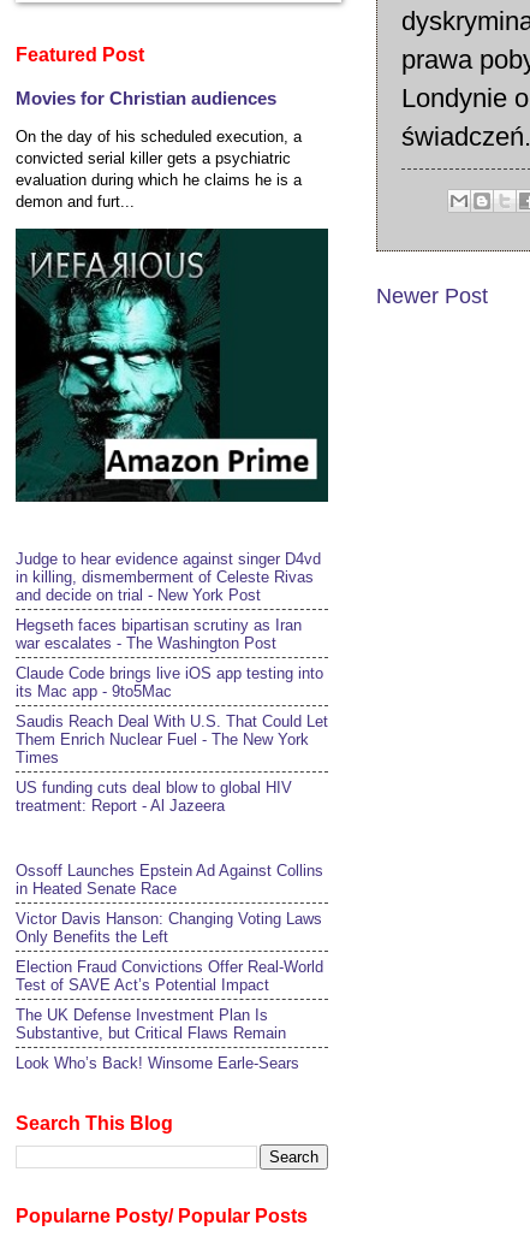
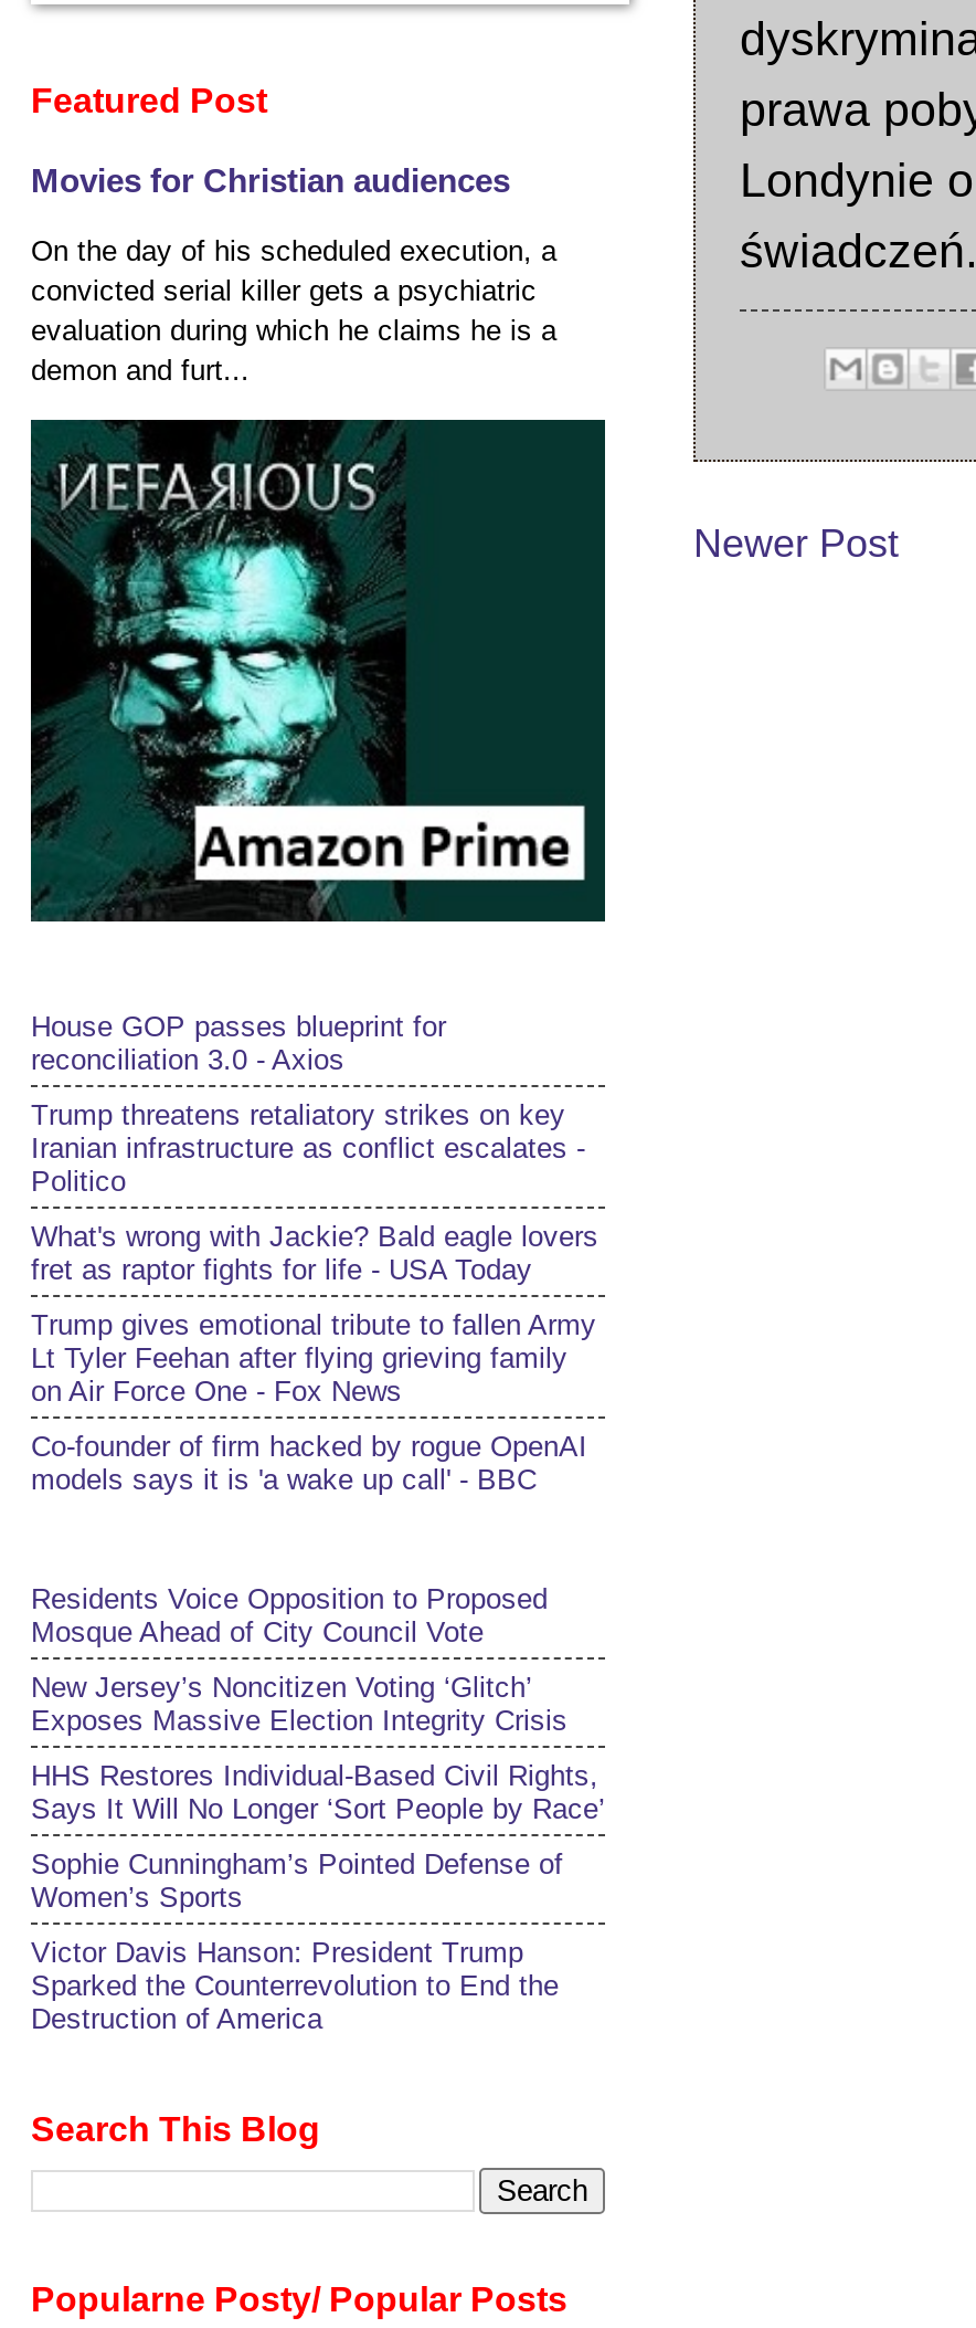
[16,550,321,604] Judge to hear evidence against singer D4vd | in killing, dismemberment of Celeste Rivas | and decide on trial - New York Post -> [31,1009,446,1076] House GOP passes blueprint for | reconciliation 3.0 - Axios
[16,616,302,652] Hegseth faces bipartisan scrutiny as Iran | war escalates - The Washington Post -> [31,1098,585,1197] Trump threatens retaliatory strikes on key | Iranian infrastructure as conflict escalates - | Politico
[16,664,323,700] Claude Code brings live iOS app testing into | its Mac app - 9to5Mac -> [31,1219,598,1286] What's wrong with Jackie? Bald eagle lovers | fret as raptor fights for life - USA Today
[16,712,328,766] Saudis Reach Deal With U.S. That Could Let | Them Enrich Nuclear Fuel - The New York | Times -> [31,1308,596,1407] Trump gives emotional tribute to fallen Army | Lt Tyler Feehan after flying grieving family | on Air Force One - Fox News
[16,778,292,814] US funding cuts deal blow to global HIV | treatment: Report - Al Jazeera -> [31,1429,587,1496] Co-founder of firm hacked by rogue OpenAI | models says it is 'a wake up call' - BBC
[16,861,323,897] Ossoff Launches Epstein Ad Against Collins | in Heated Senate Race -> [31,1582,548,1648] Residents Voice Opposition to Proposed | Mosque Ahead of City Council Vote
[16,909,322,946] Victor Davis Hanson: Changing Voting Laws | Only Benefits the Left -> [31,1670,567,1736] New Jersey’s Noncitizen Voting ‘Glitch’ | Exposes Massive Election Integrity Crisis
[16,958,323,994] Election Fraud Convictions Offer Real-World | Test of SAVE Act’s Potential Impact -> [31,1759,605,1825] HHS Restores Individual-Based Civil Rights, | Says It Will No Longer ‘Sort People by Race’
[16,1006,286,1042] The UK Defense Investment Plan Is | Substantive, but Critical Flaws Remain -> [31,1847,563,1913] Sophie Cunningham’s Pointed Defense of | Women’s Sports
[16,1054,299,1072] Look Who’s Back! Winsome Earle-Sears -> [31,1935,559,2035] Victor Davis Hanson: President Trump | Sparked the Counterrevolution to End the | Destruction of America

